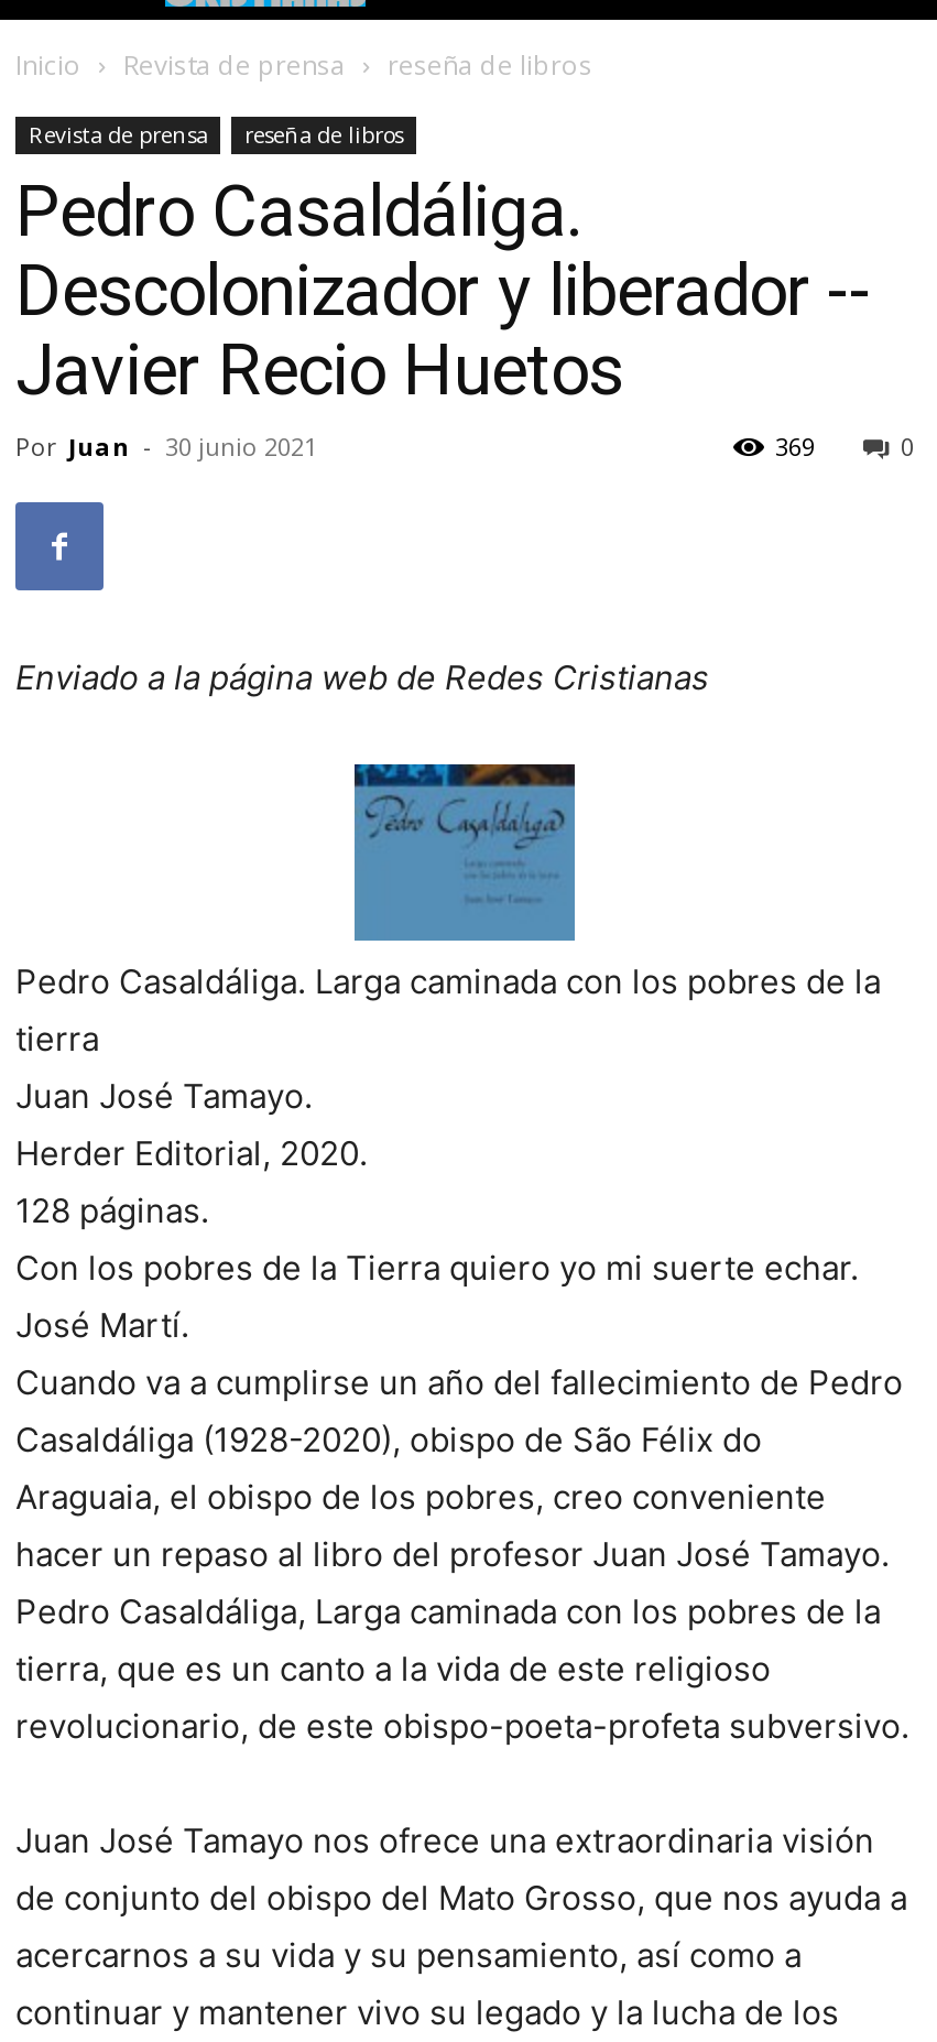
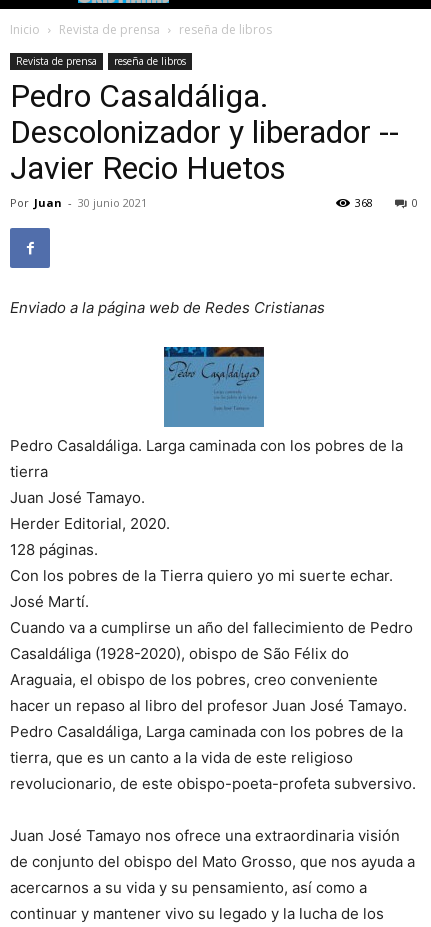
[775,431,815,464] 369 -> [355,195,373,210] 368

